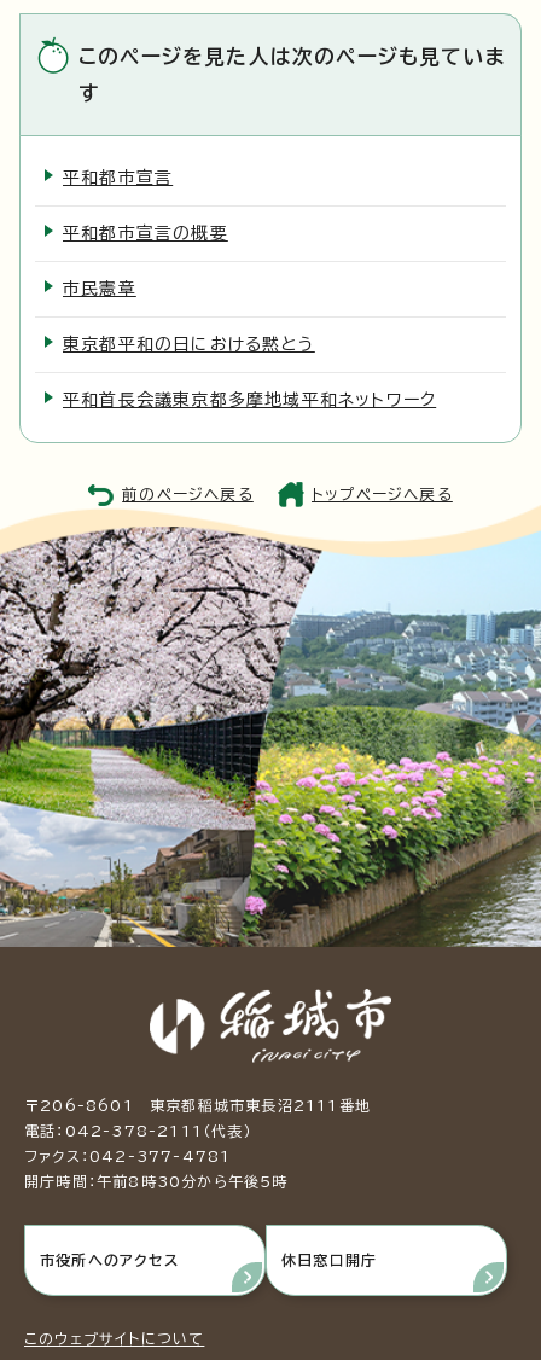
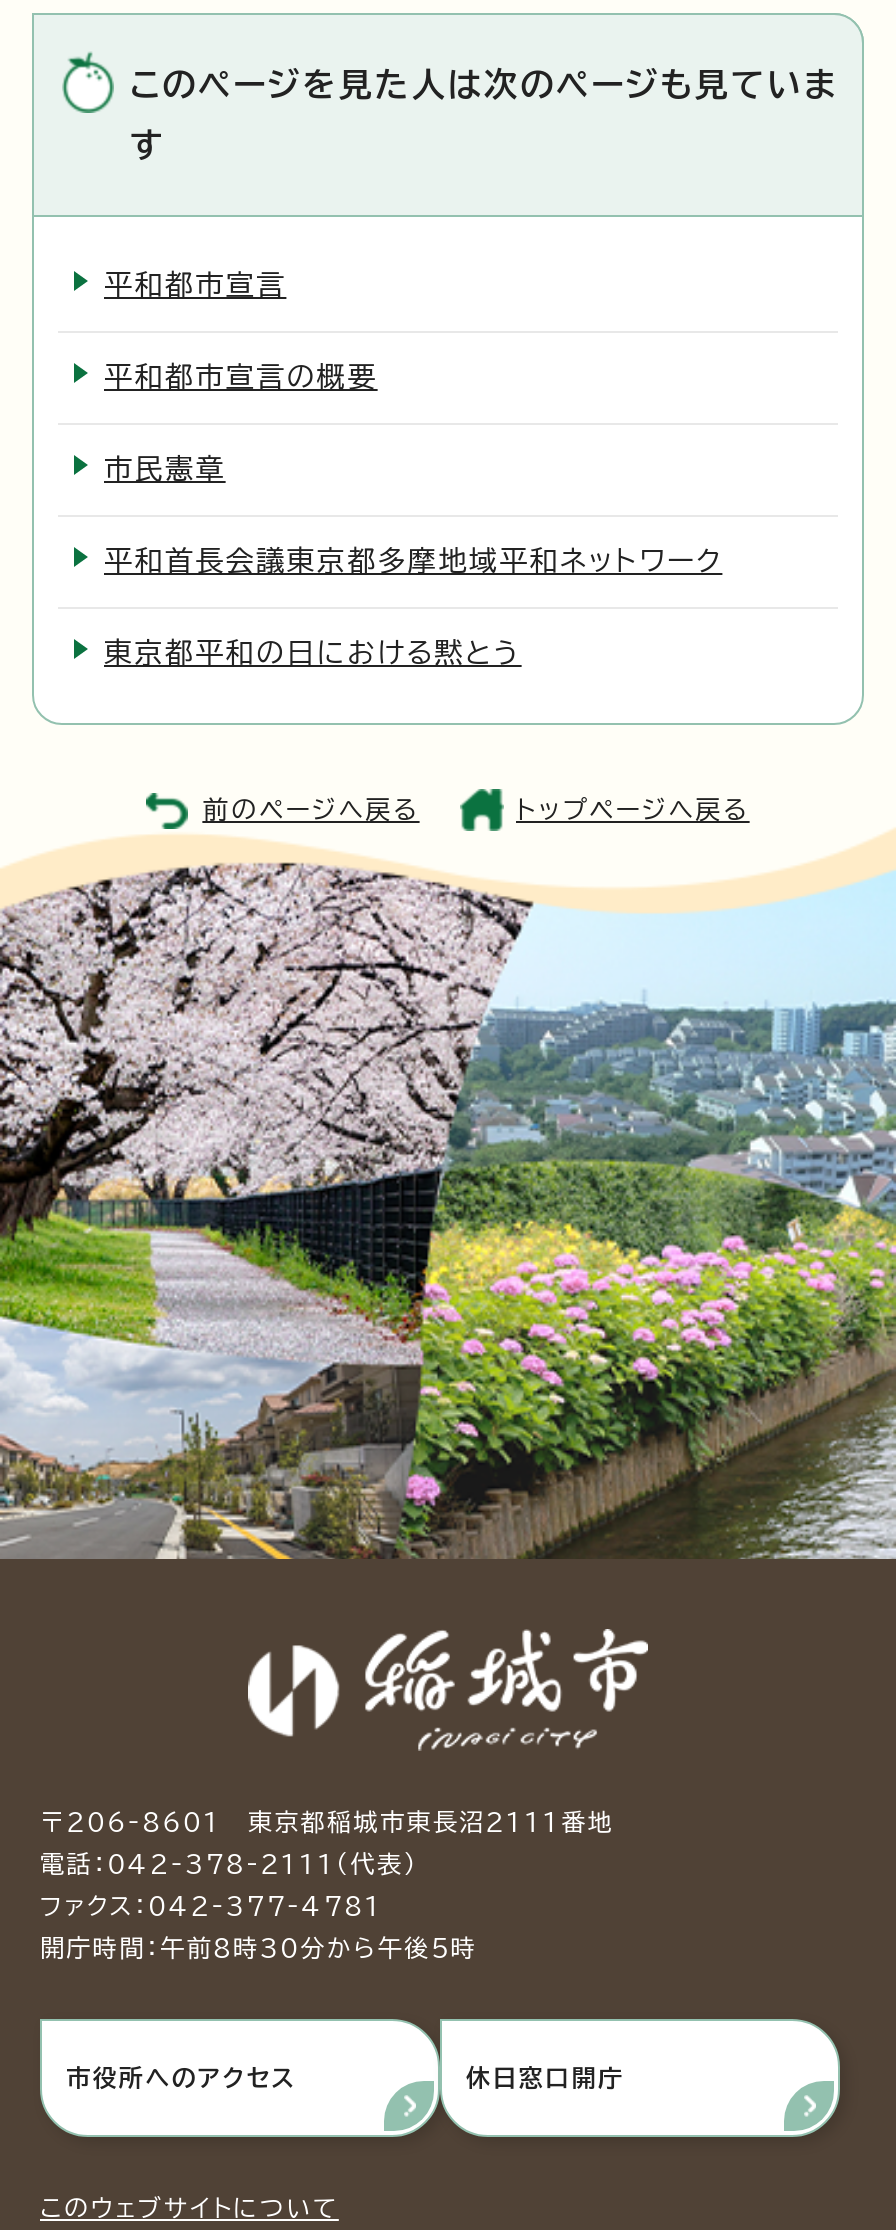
moved [63,336,315,353] -> [104,639,522,667]: 東京都平和の日における黙とう
moved [63,392,436,408] -> [104,547,722,575]: 平和首長会議東京都多摩地域平和ネットワーク

